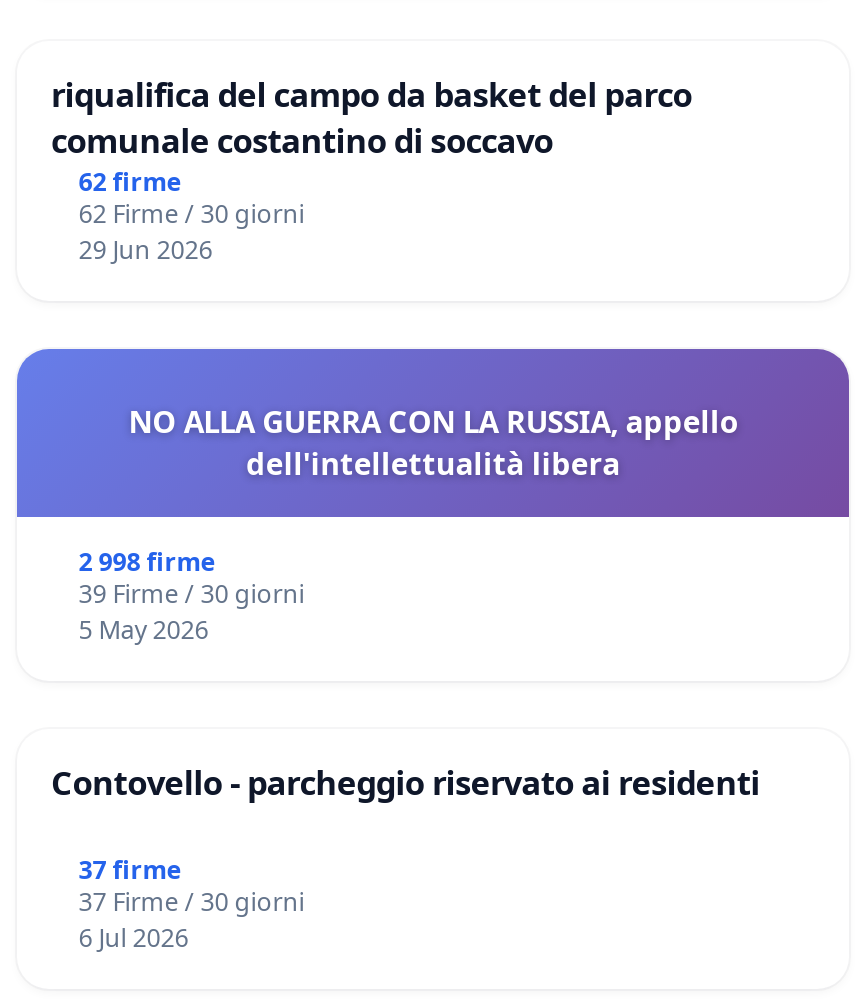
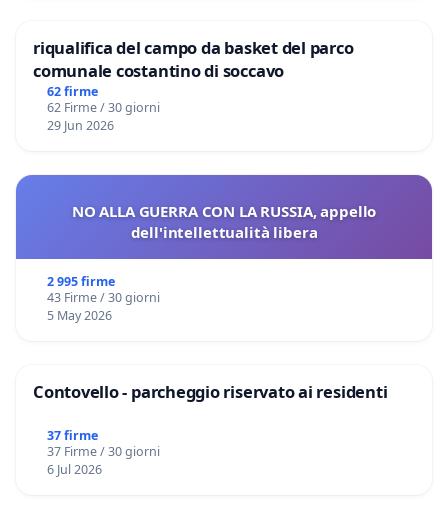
[79,545,215,579] 2 998 firme -> [47,273,115,290] 2 995 firme
[79,577,305,611] 39 Firme / 30 giorni -> [47,289,160,306] 43 Firme / 30 giorni

